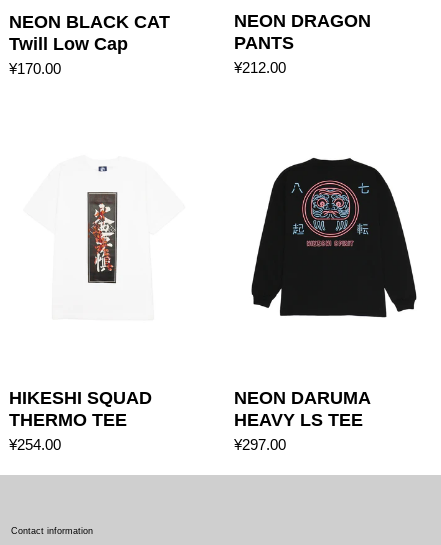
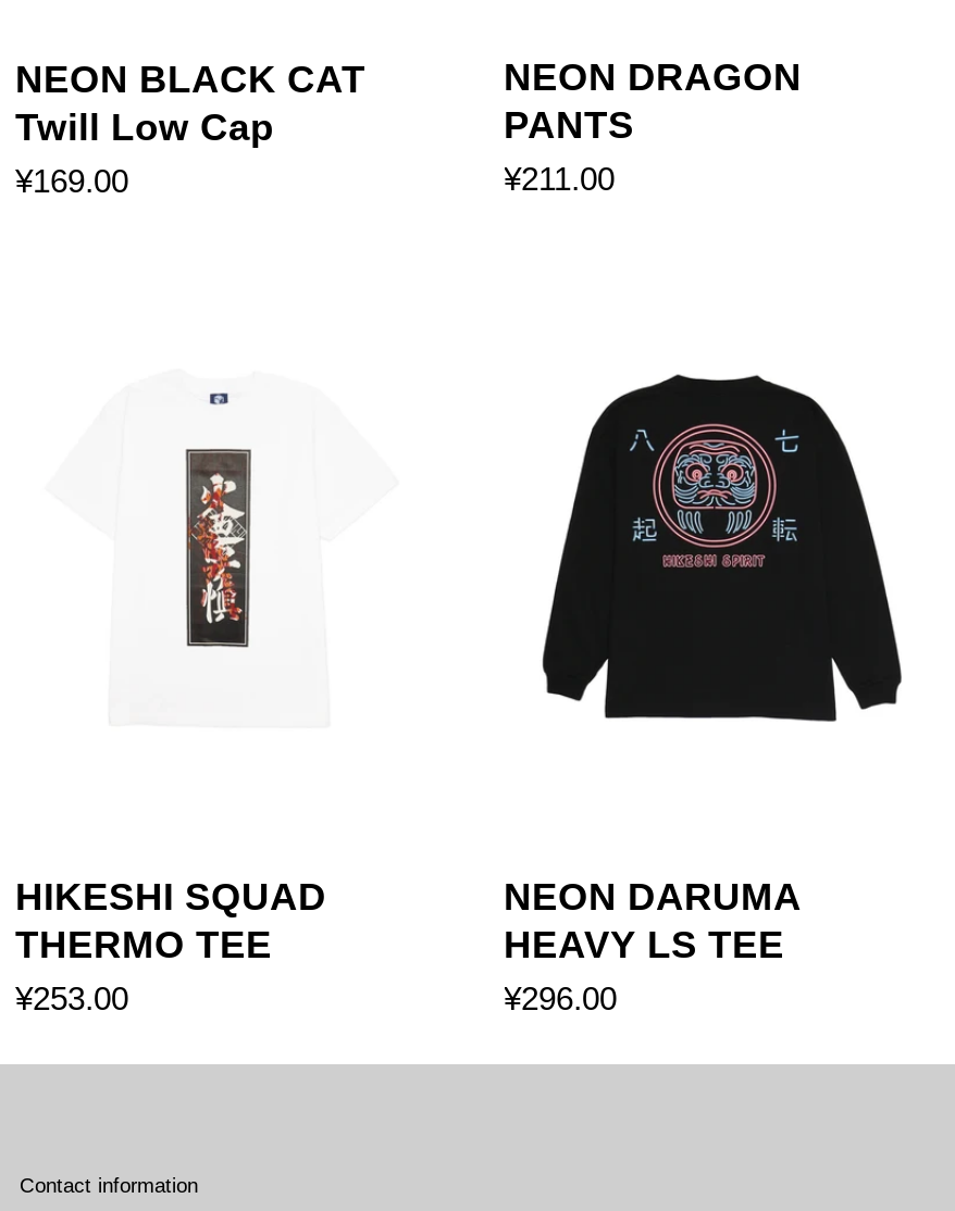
[9,60,61,77] ¥170.00 -> [15,161,128,198] ¥169.00
[233,59,285,76] ¥212.00 -> [504,159,615,196] ¥211.00
[9,436,61,453] ¥254.00 -> [15,979,128,1016] ¥253.00
[233,436,285,453] ¥297.00 -> [504,979,617,1016] ¥296.00

